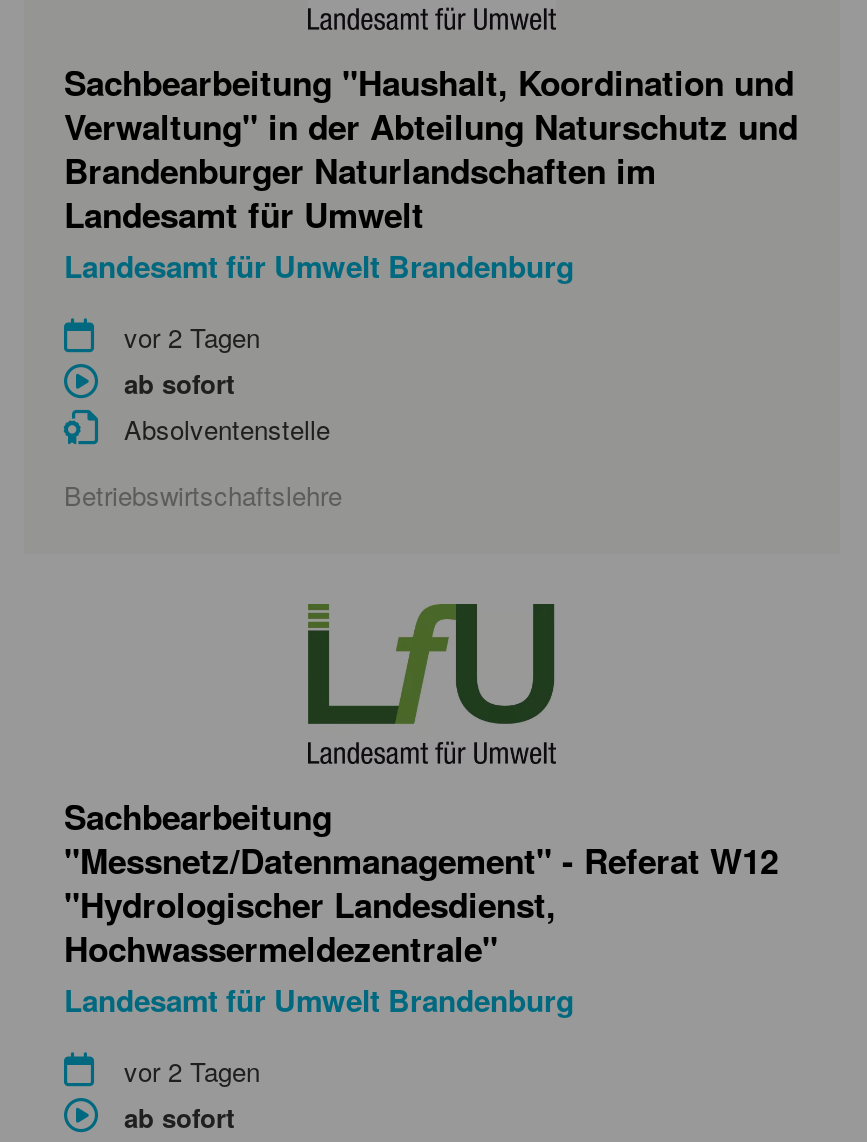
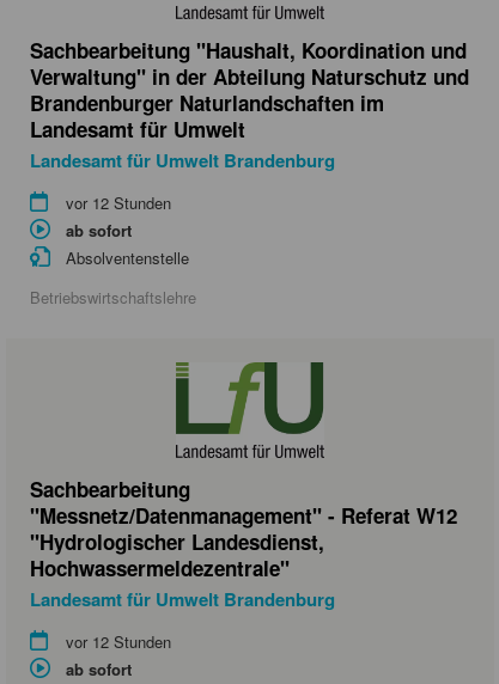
[124,318,260,356] vor 2 Tagen -> [66,191,171,214] vor 12 Stunden
[124,1052,260,1090] vor 2 Tagen -> [66,630,171,653] vor 12 Stunden

